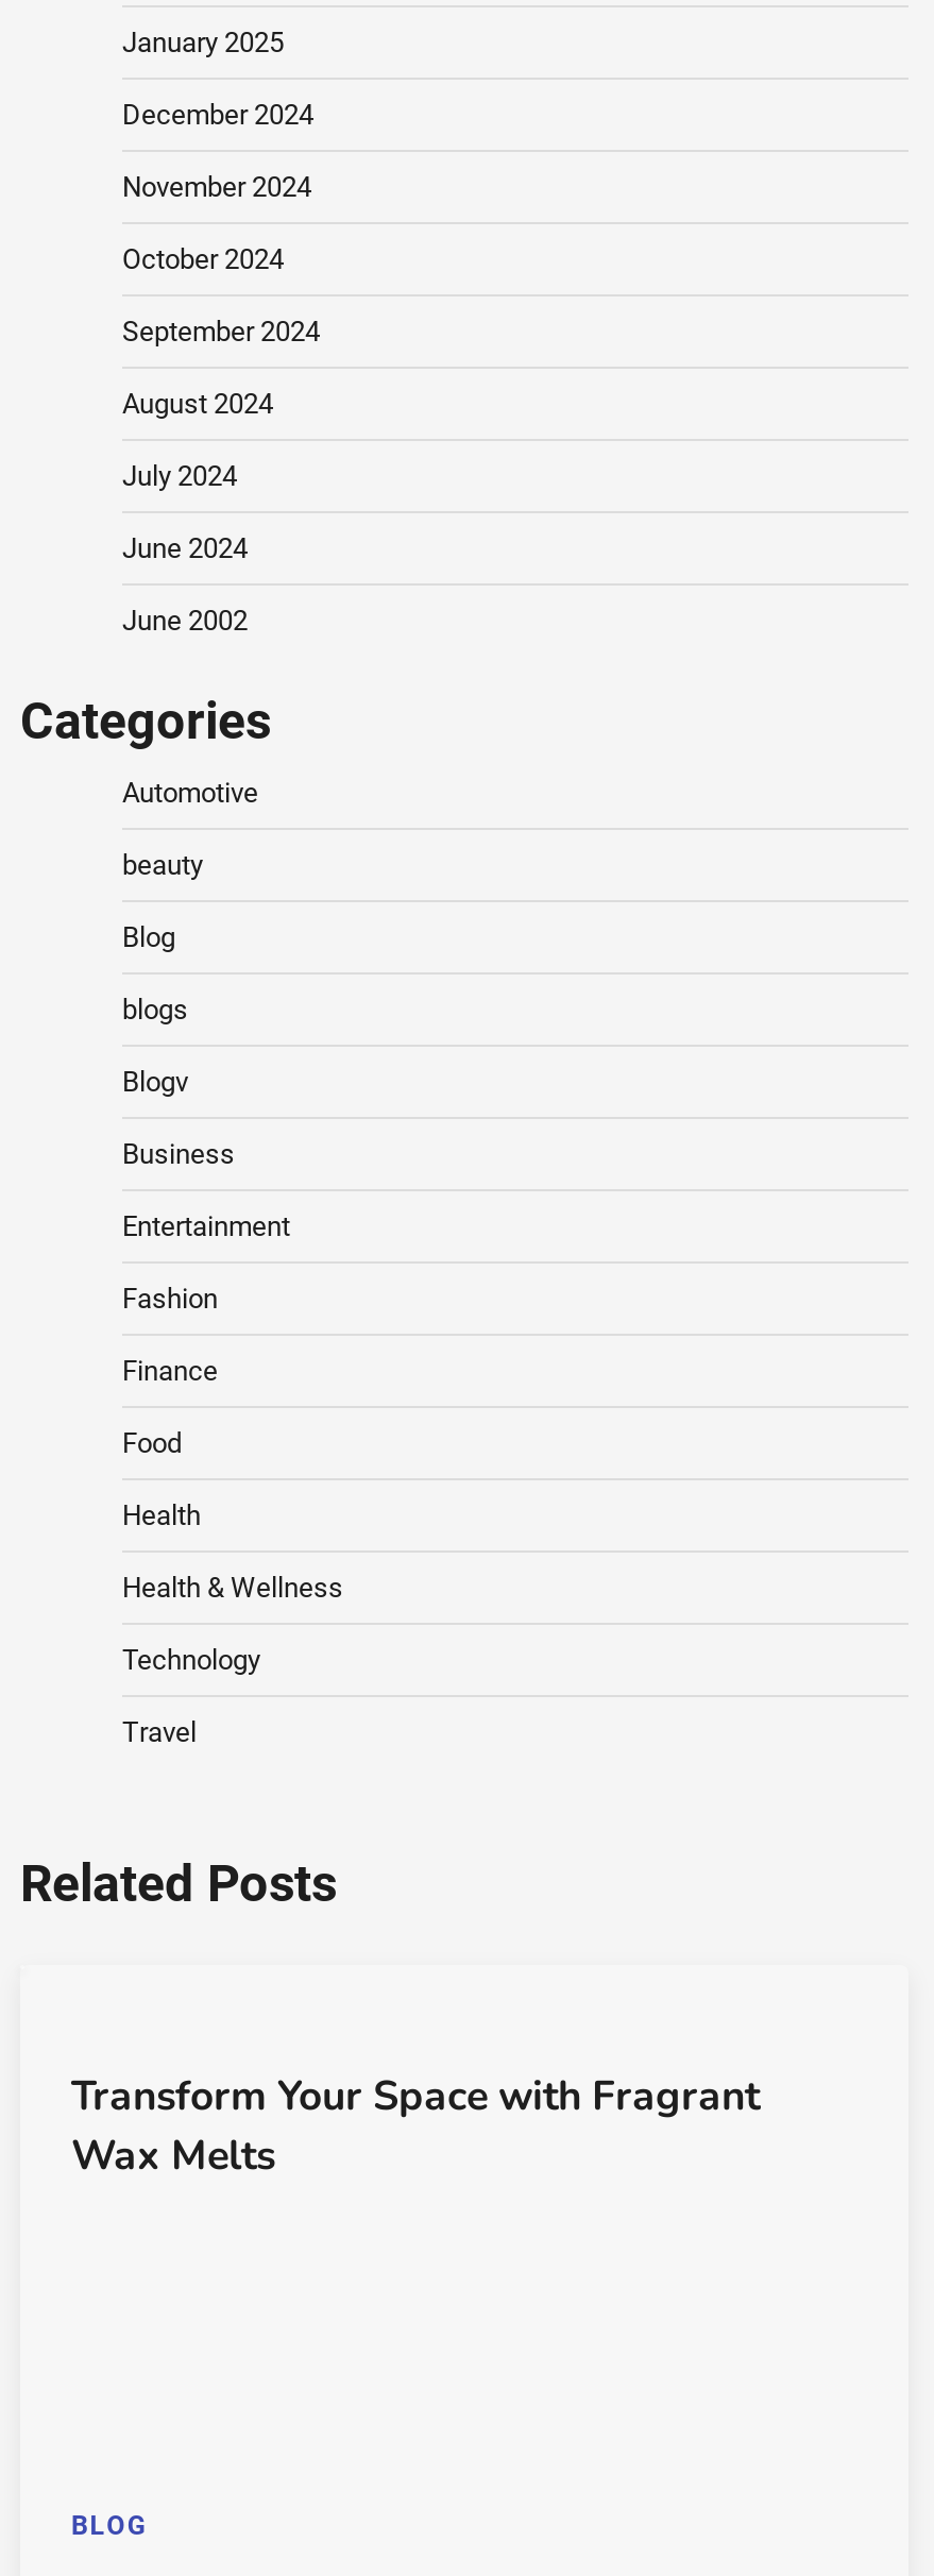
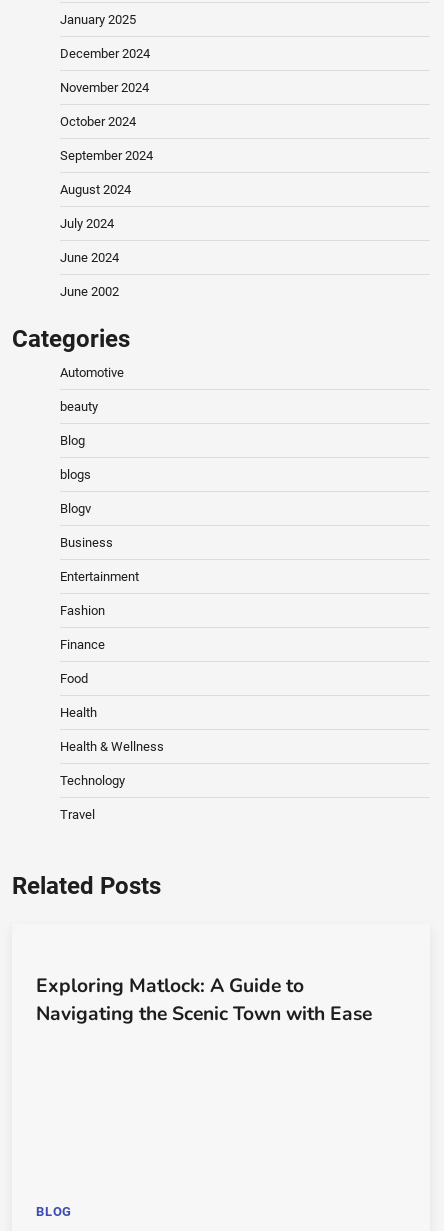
[71,2070,760,2184] Transform Your Space with Fragrant | Wax Melts -> [36,973,372,1027] Exploring Matlock: A Guide to | Navigating the Scenic Town with Ease

